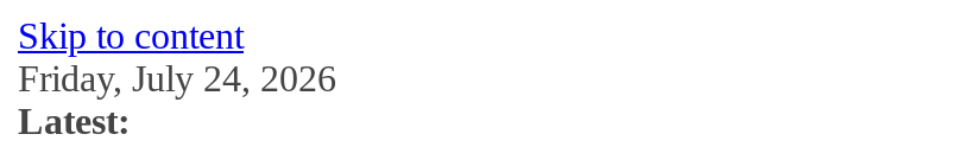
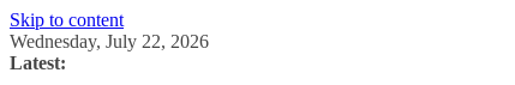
[18,58,336,98] Friday, July 24, 2026 -> [10,31,209,51] Wednesday, July 22, 2026

